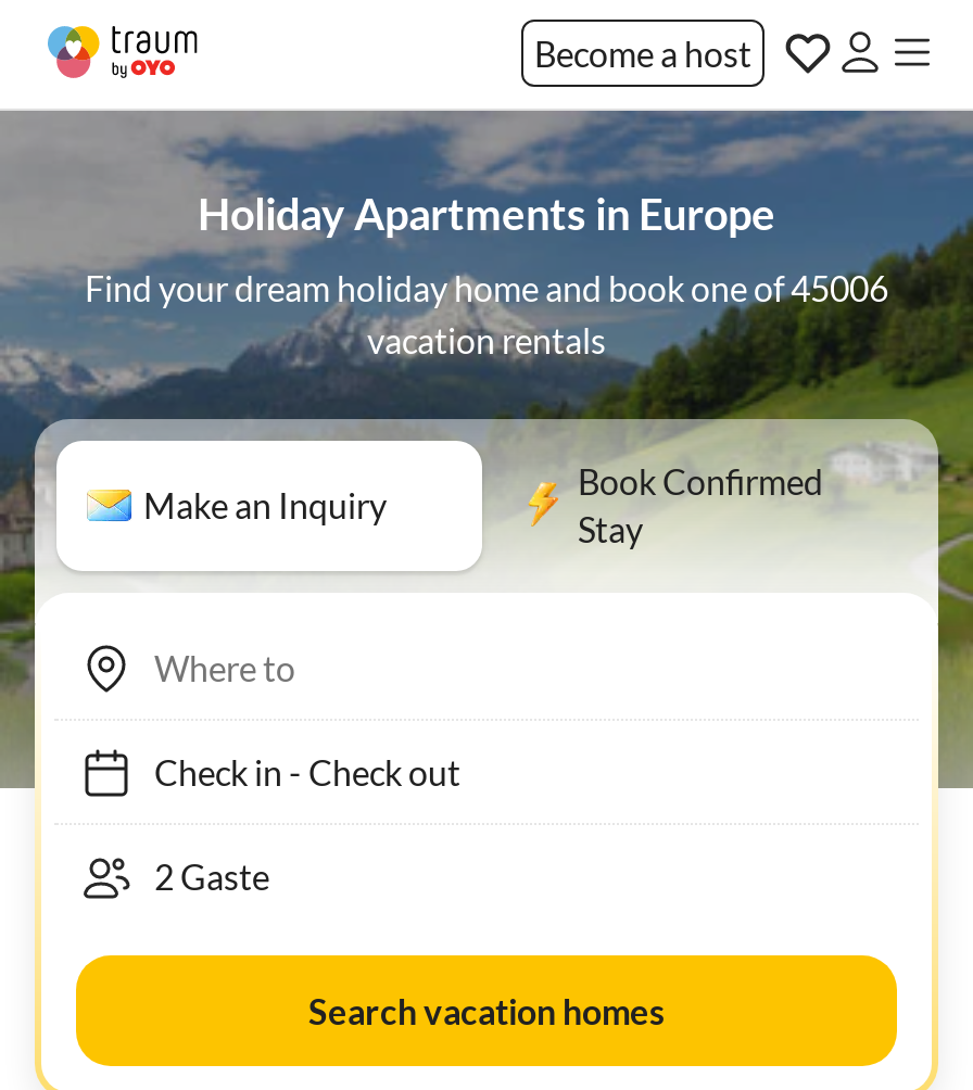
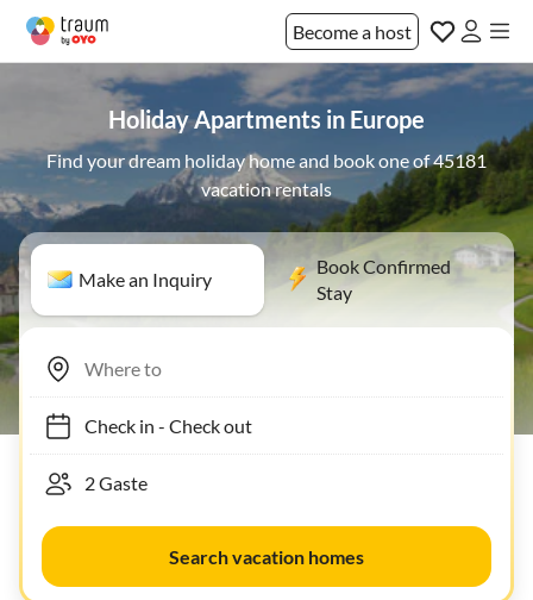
[85,267,888,308] Find your dream holiday home and book one of 45006 -> [46,149,487,171] Find your dream holiday home and book one of 45181

